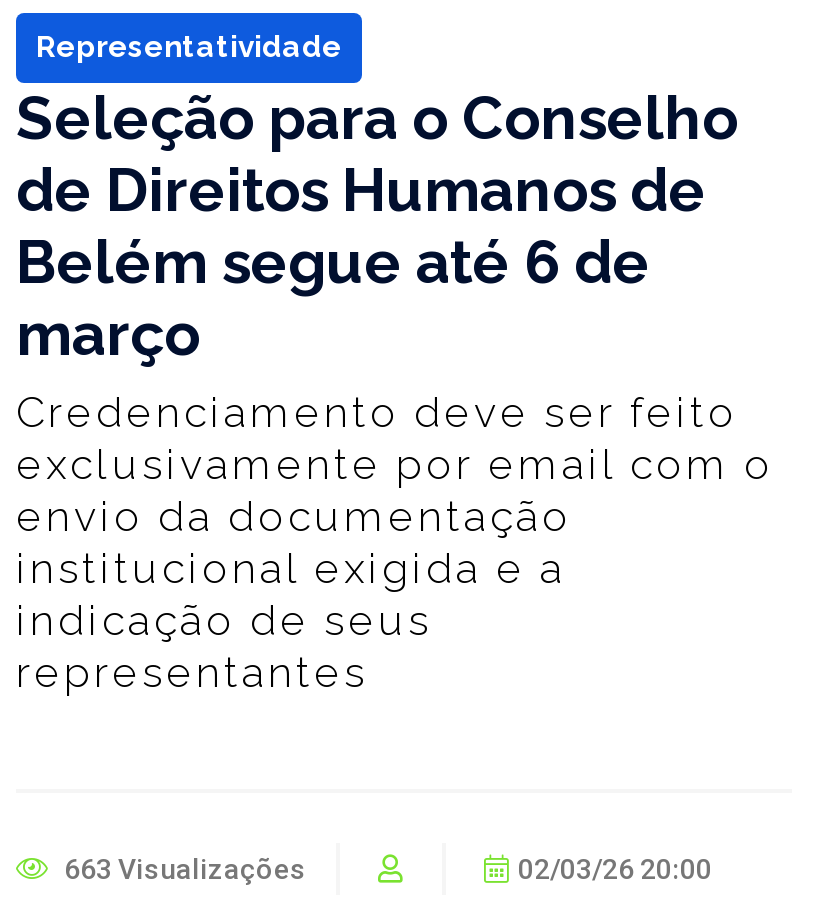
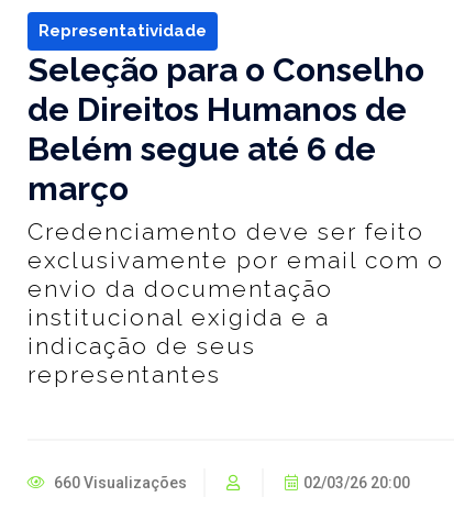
[58,853,306,885] 663 Visualizações -> [51,474,187,492] 660 Visualizações

